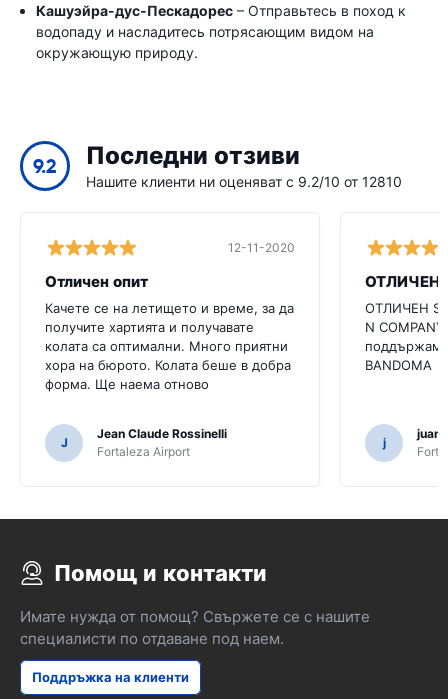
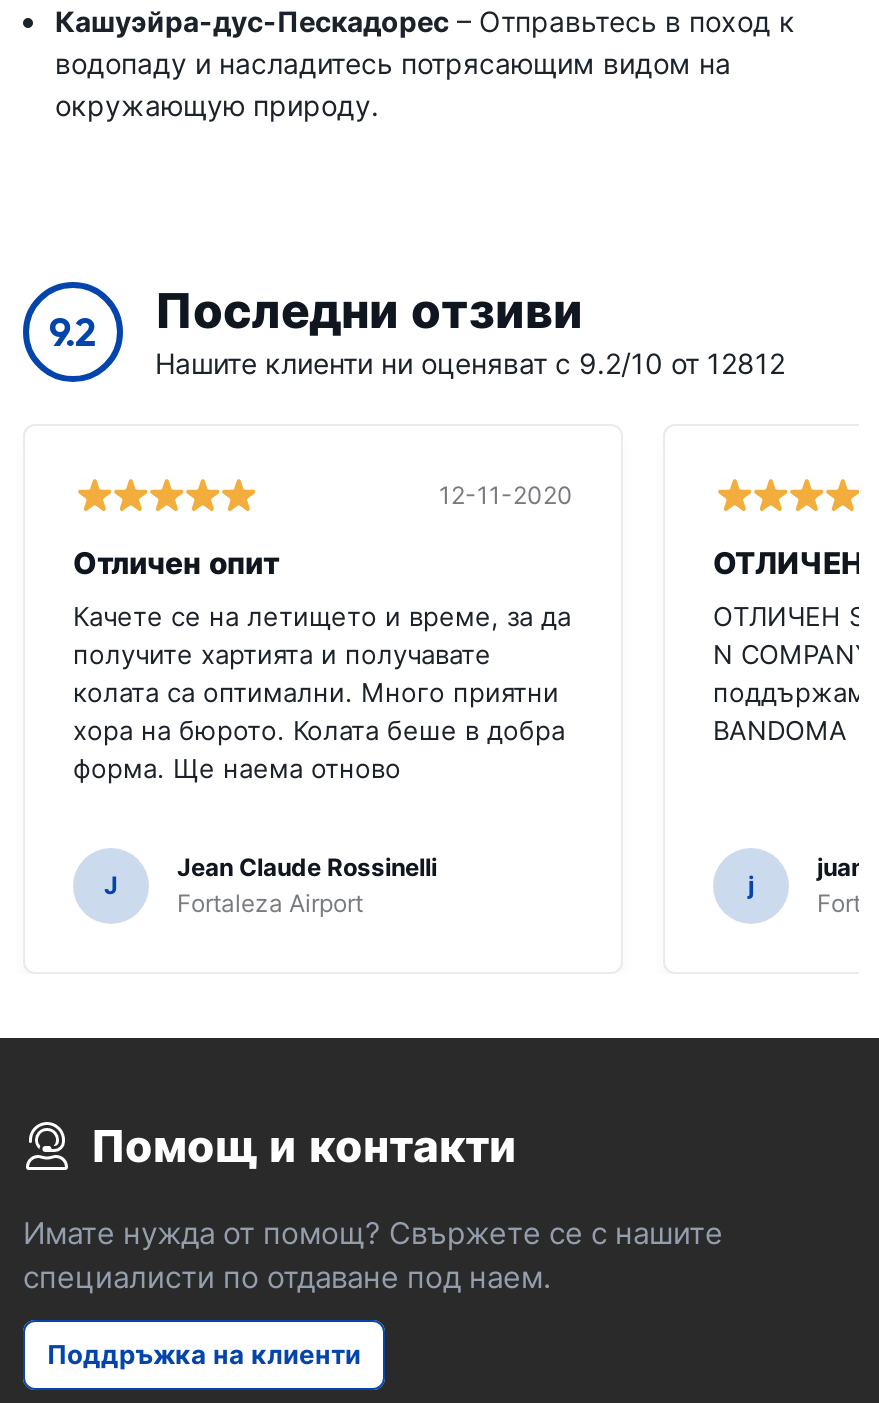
[86,173,402,190] Нашите клиенти ни оценяват с 9.2/10 от 12810 -> [155,346,785,380] Нашите клиенти ни оценяват с 9.2/10 от 12812

